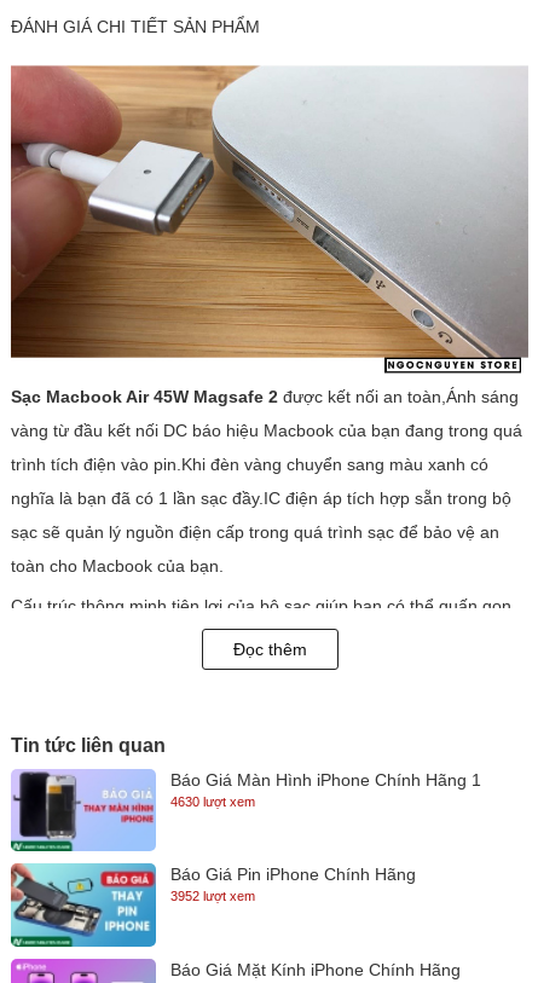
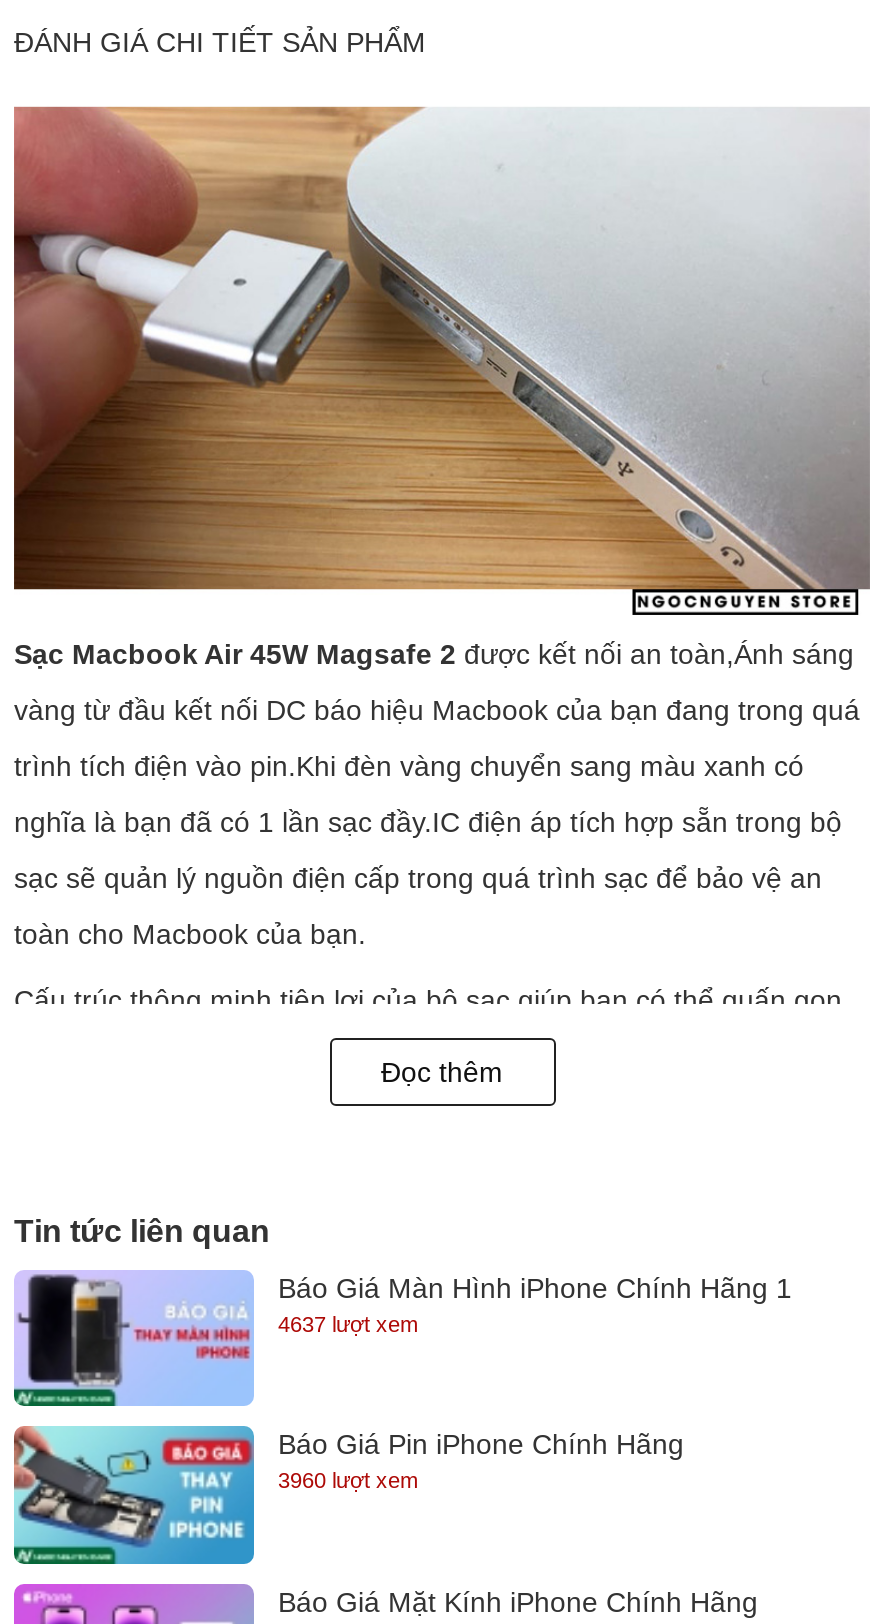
[170,794,255,809] 4630 lượt xem -> [278,1312,418,1336] 4637 lượt xem
[170,889,255,904] 3952 lượt xem -> [278,1469,418,1493] 3960 lượt xem

